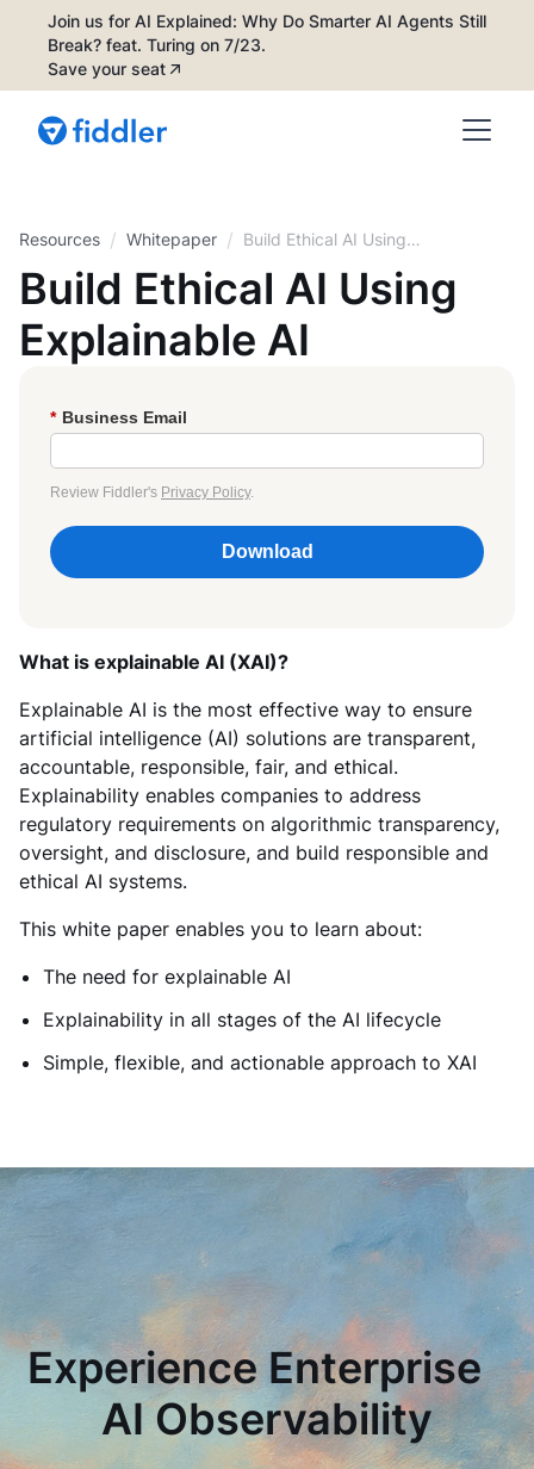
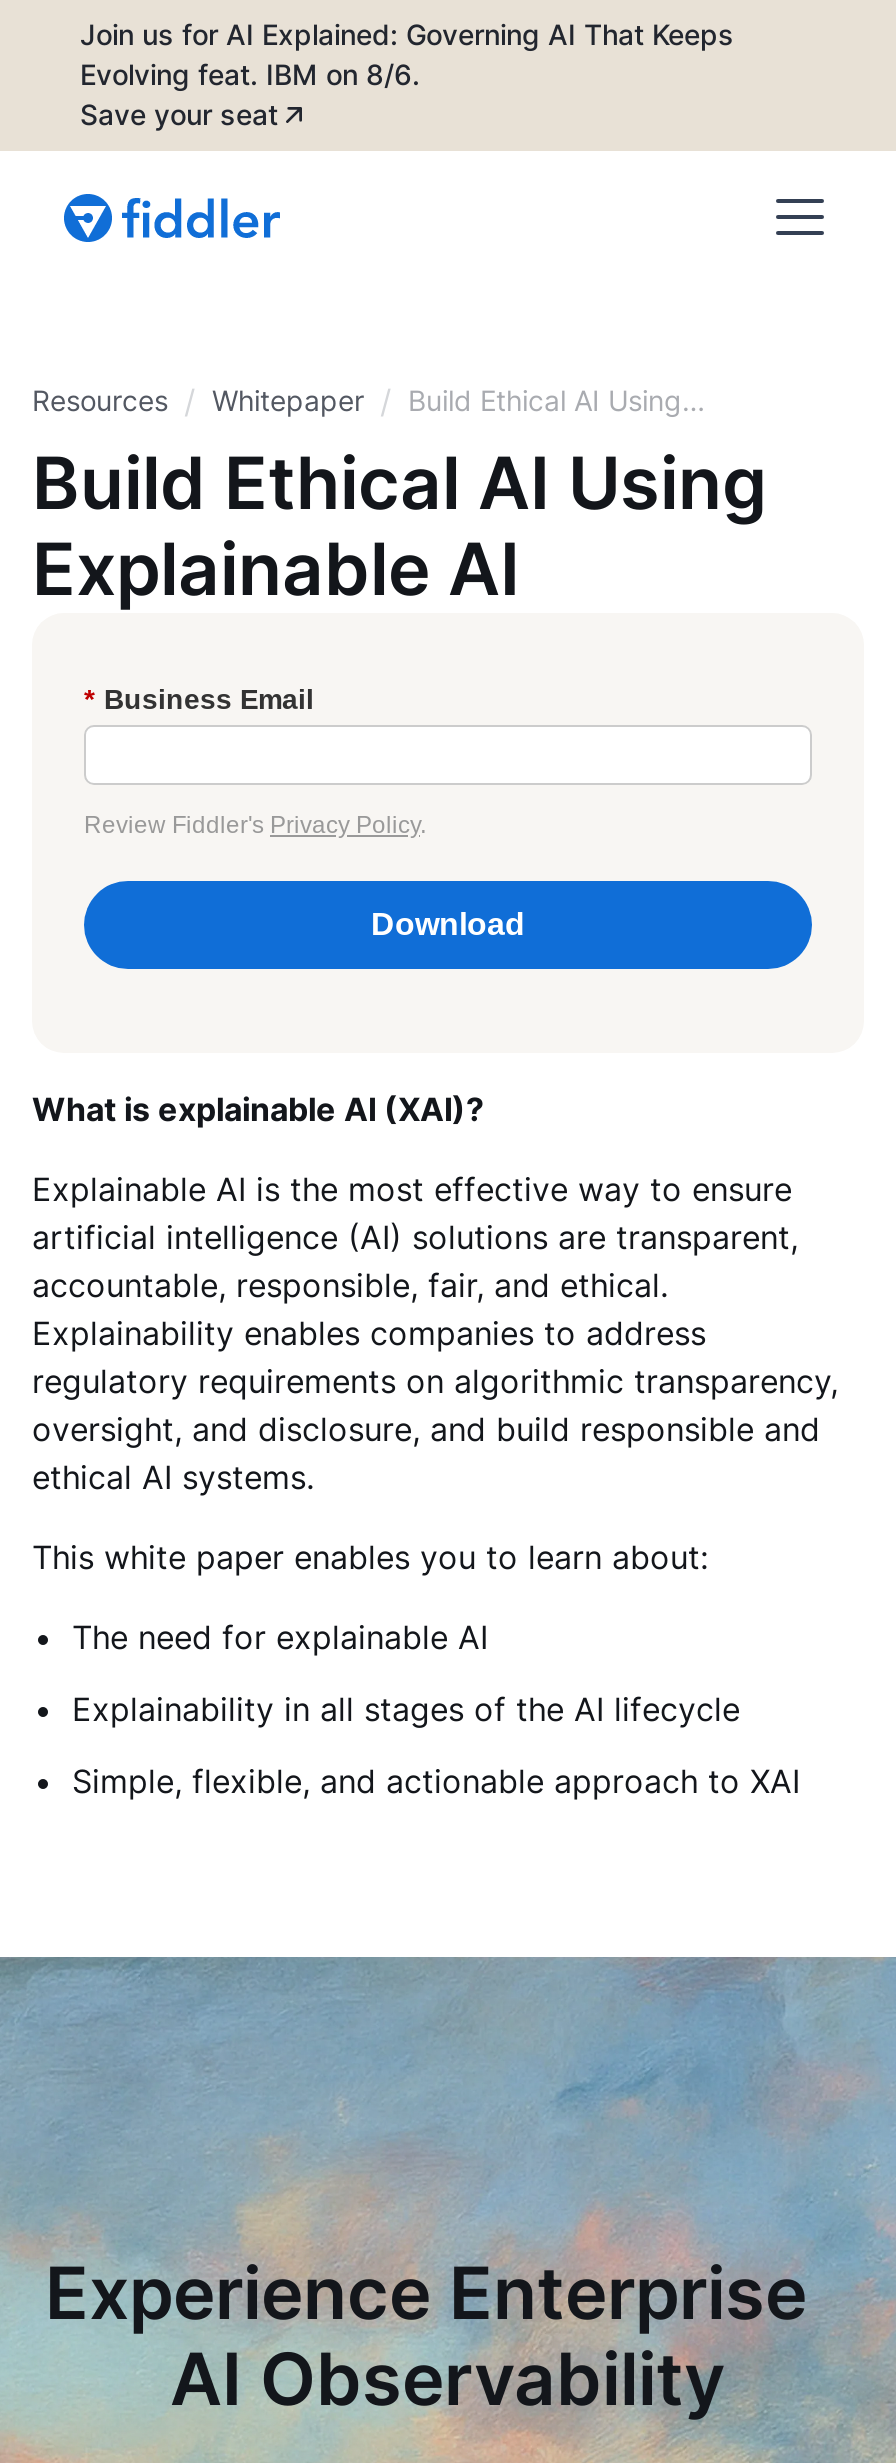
[48,11,486,55] Join us for AI Explained: Why Do Smarter AI Agents Still | Break? feat. Turing on 7/23. -> [80,17,734,91] Join us for AI Explained: Governing AI That Keeps | Evolving feat. IBM on 8/6.

